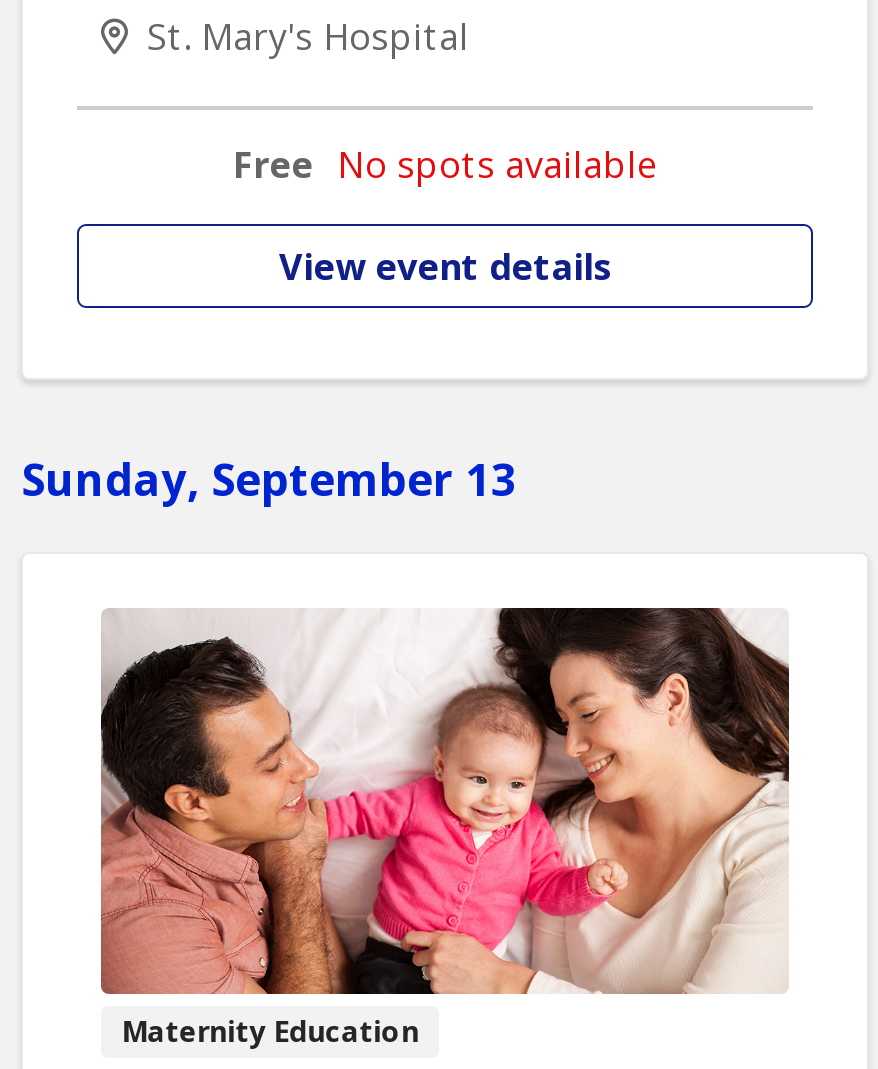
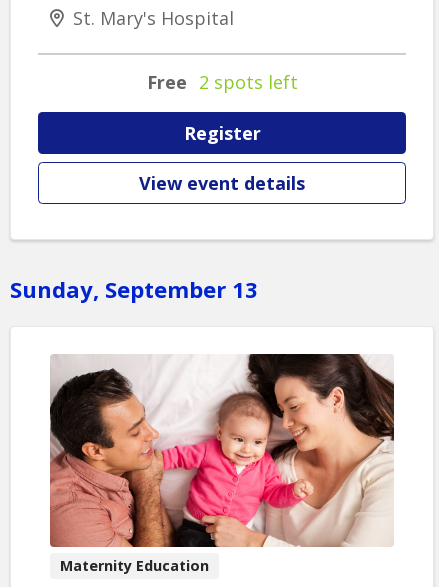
[233,140,657,188] Free No spots available -> [146,70,297,145] Free 2 spots left | Register

